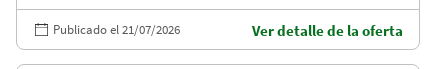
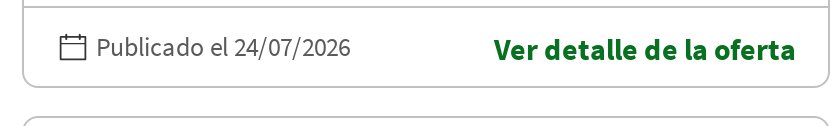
[53,21,180,38] Publicado el 21/07/2026 -> [96,29,350,63] Publicado el 24/07/2026

